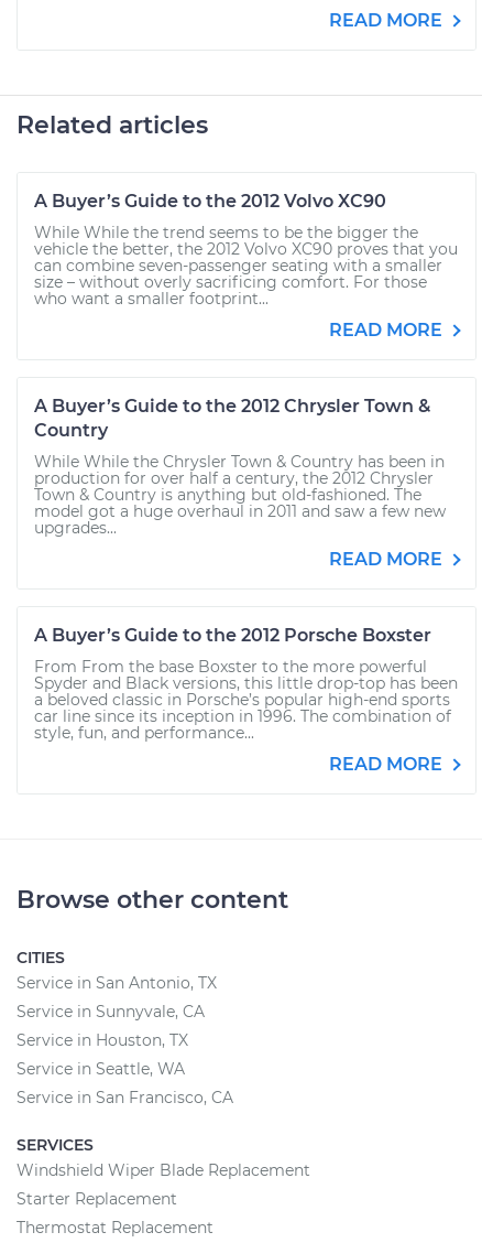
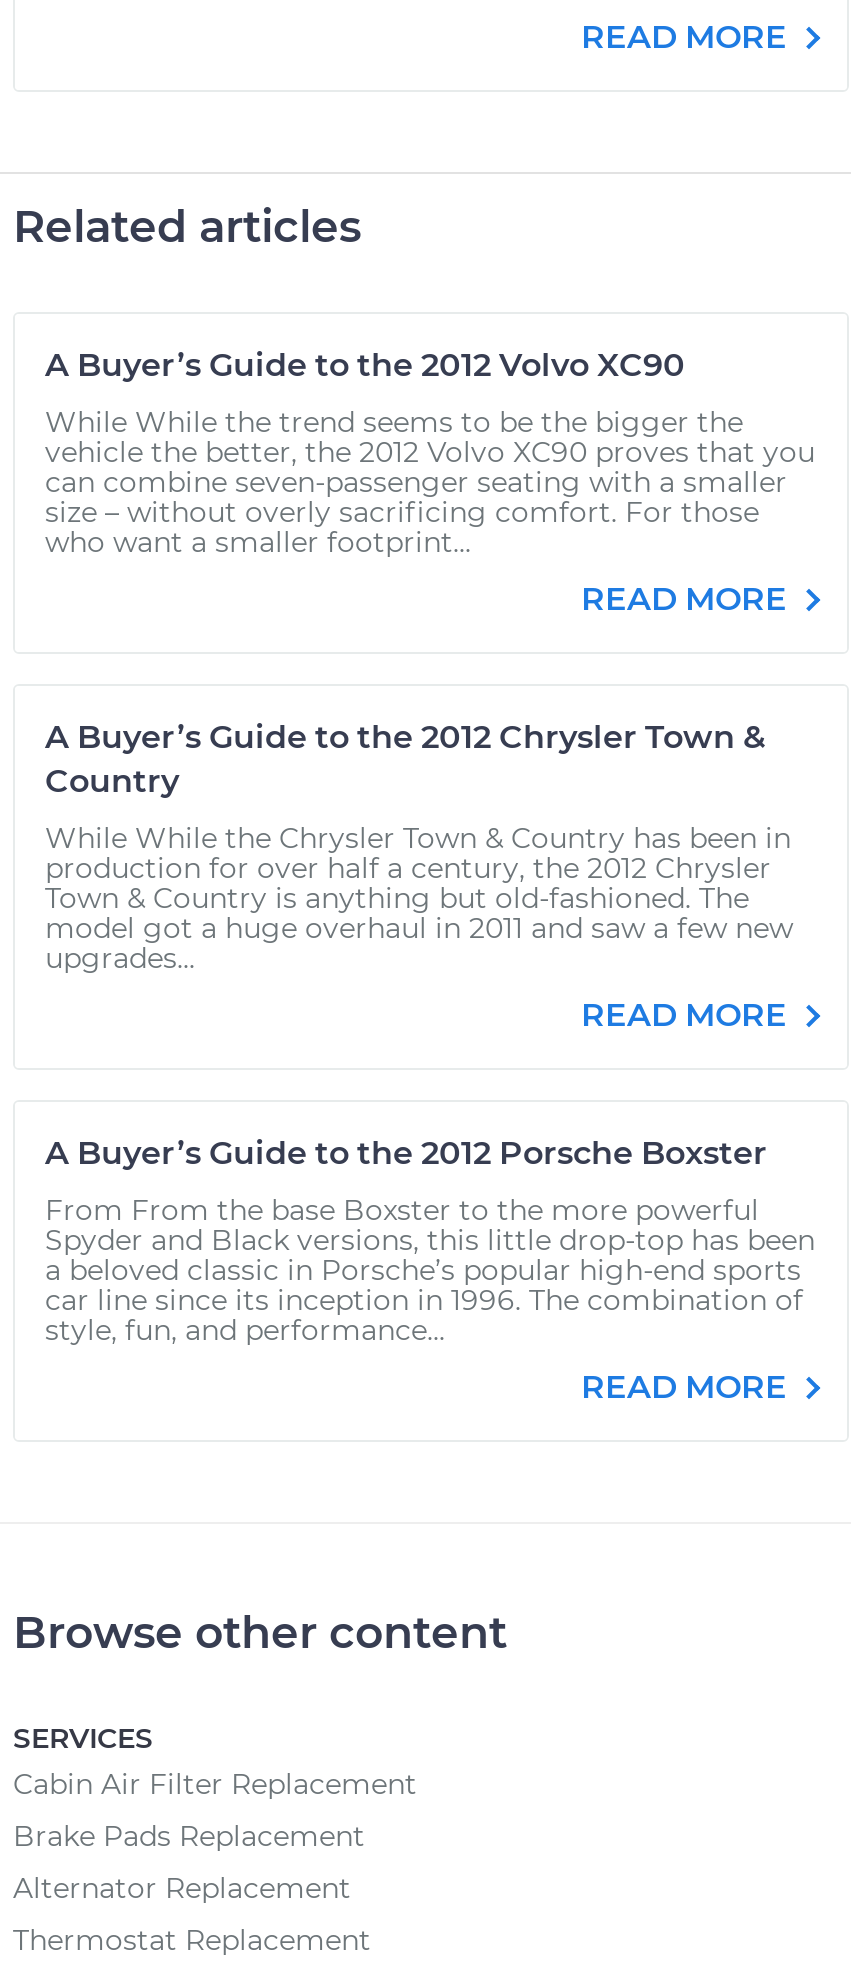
[17,948,233,1107] CITIES | Service in San Antonio, TX | Service in Sunnyvale, CA | Service in Houston, TX | Service in Seattle, WA | Service in San Francisco, CA -> none
moved [17,1135,94,1155] -> [13,1720,153,1756]: SERVICES
[17,1160,310,1209] Windshield Wiper Blade Replacement | Starter Replacement -> [13,1766,417,1906] Cabin Air Filter Replacement | Brake Pads Replacement | Alternator Replacement

